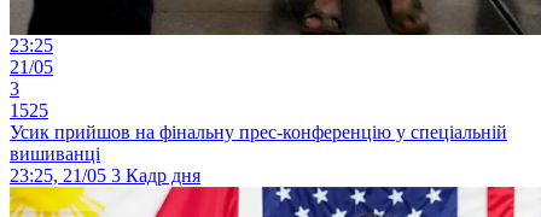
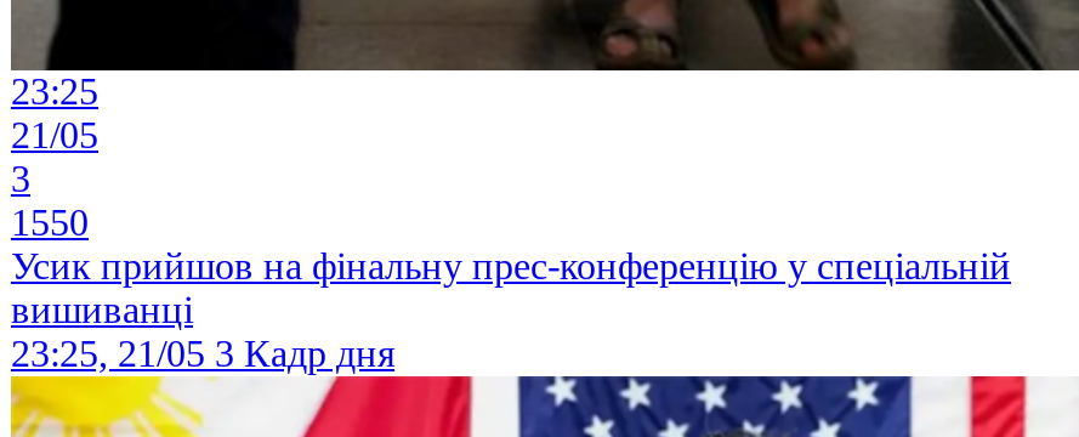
[10,100,48,121] 1525 -> [11,202,89,244] 1550

